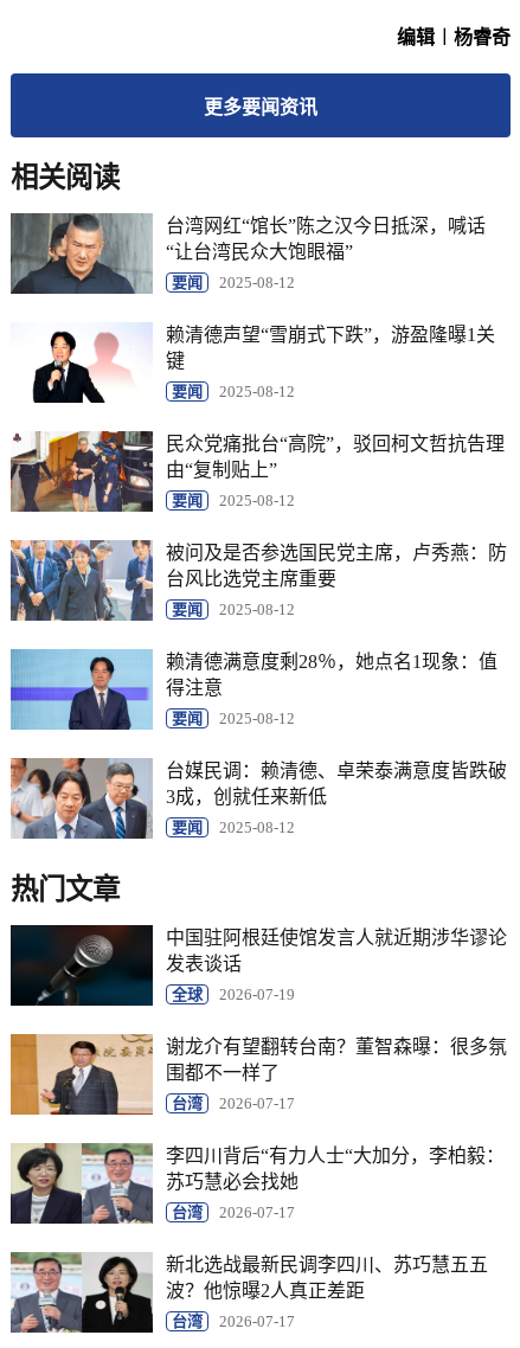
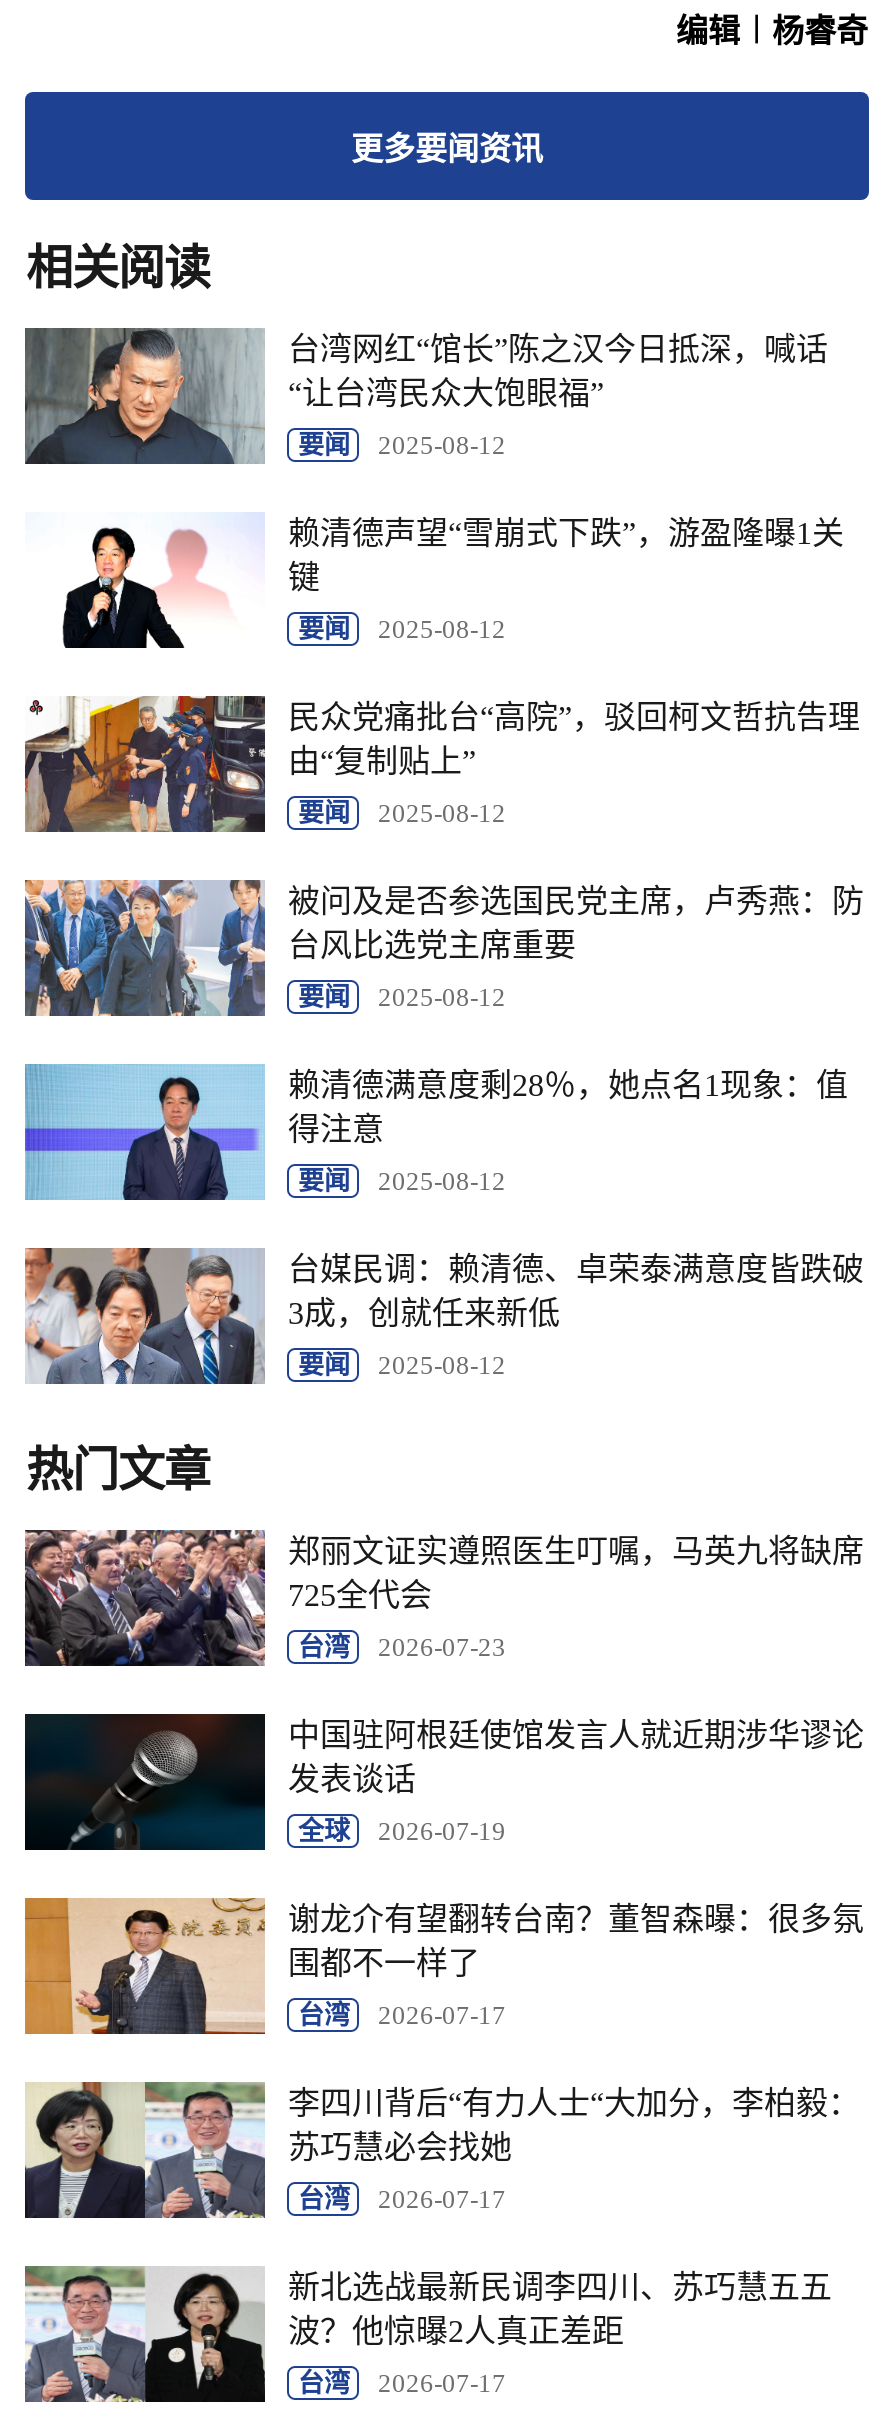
none -> [23,1528,864,1668] [image] | 郑丽文证实遵照医生叮嘱，马英九将缺席 | 725全代会 | 台湾 | 2026-07-23

